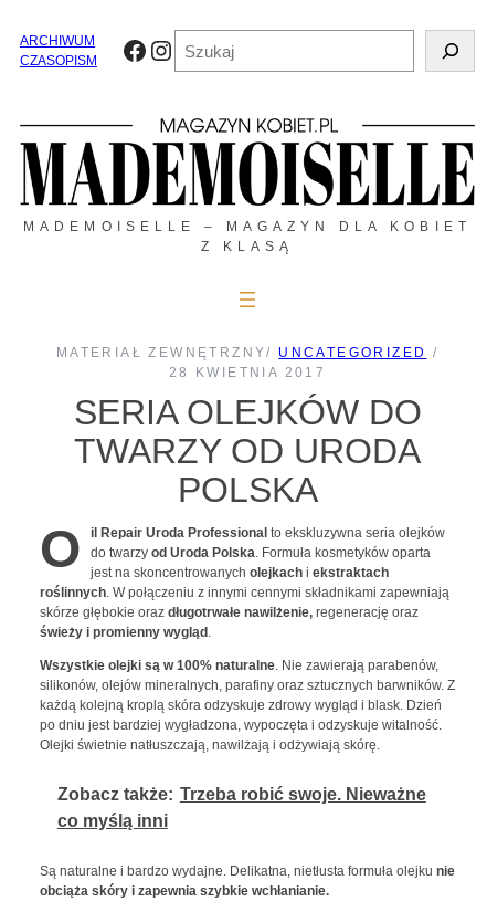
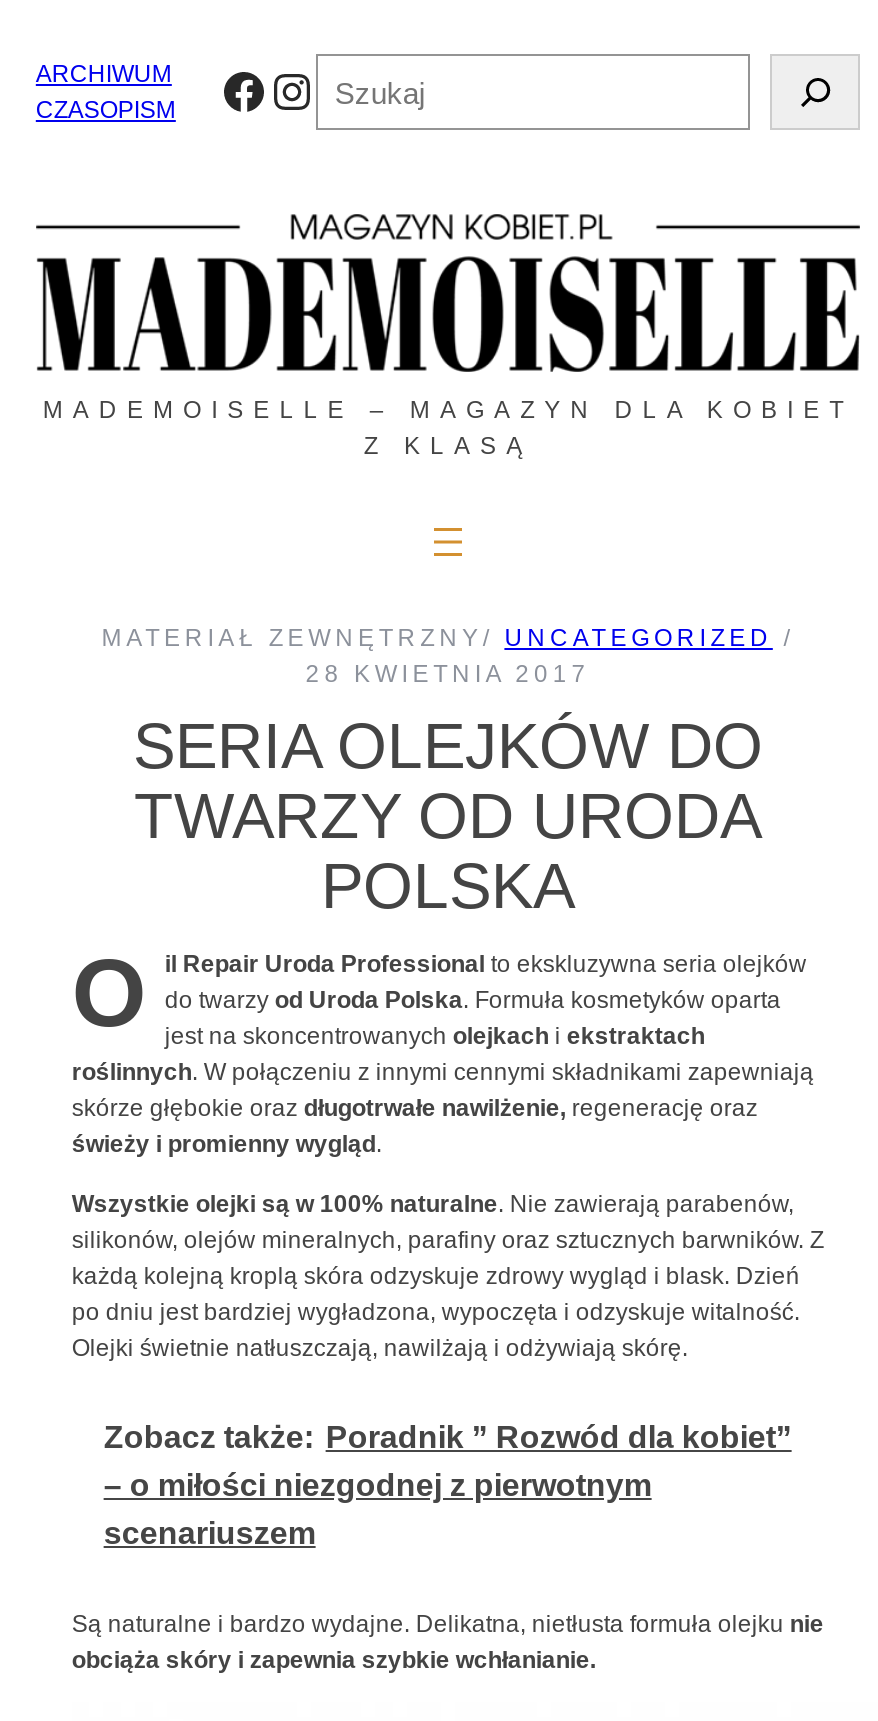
[57,785,426,830] Zobacz także: Trzeba robić swoje. Nieważne | co myślą inni -> [104,1420,792,1550] Zobacz także: Poradnik ” Rozwód dla kobiet” | – o miłości niezgodnej z pierwotnym | scenariuszem

